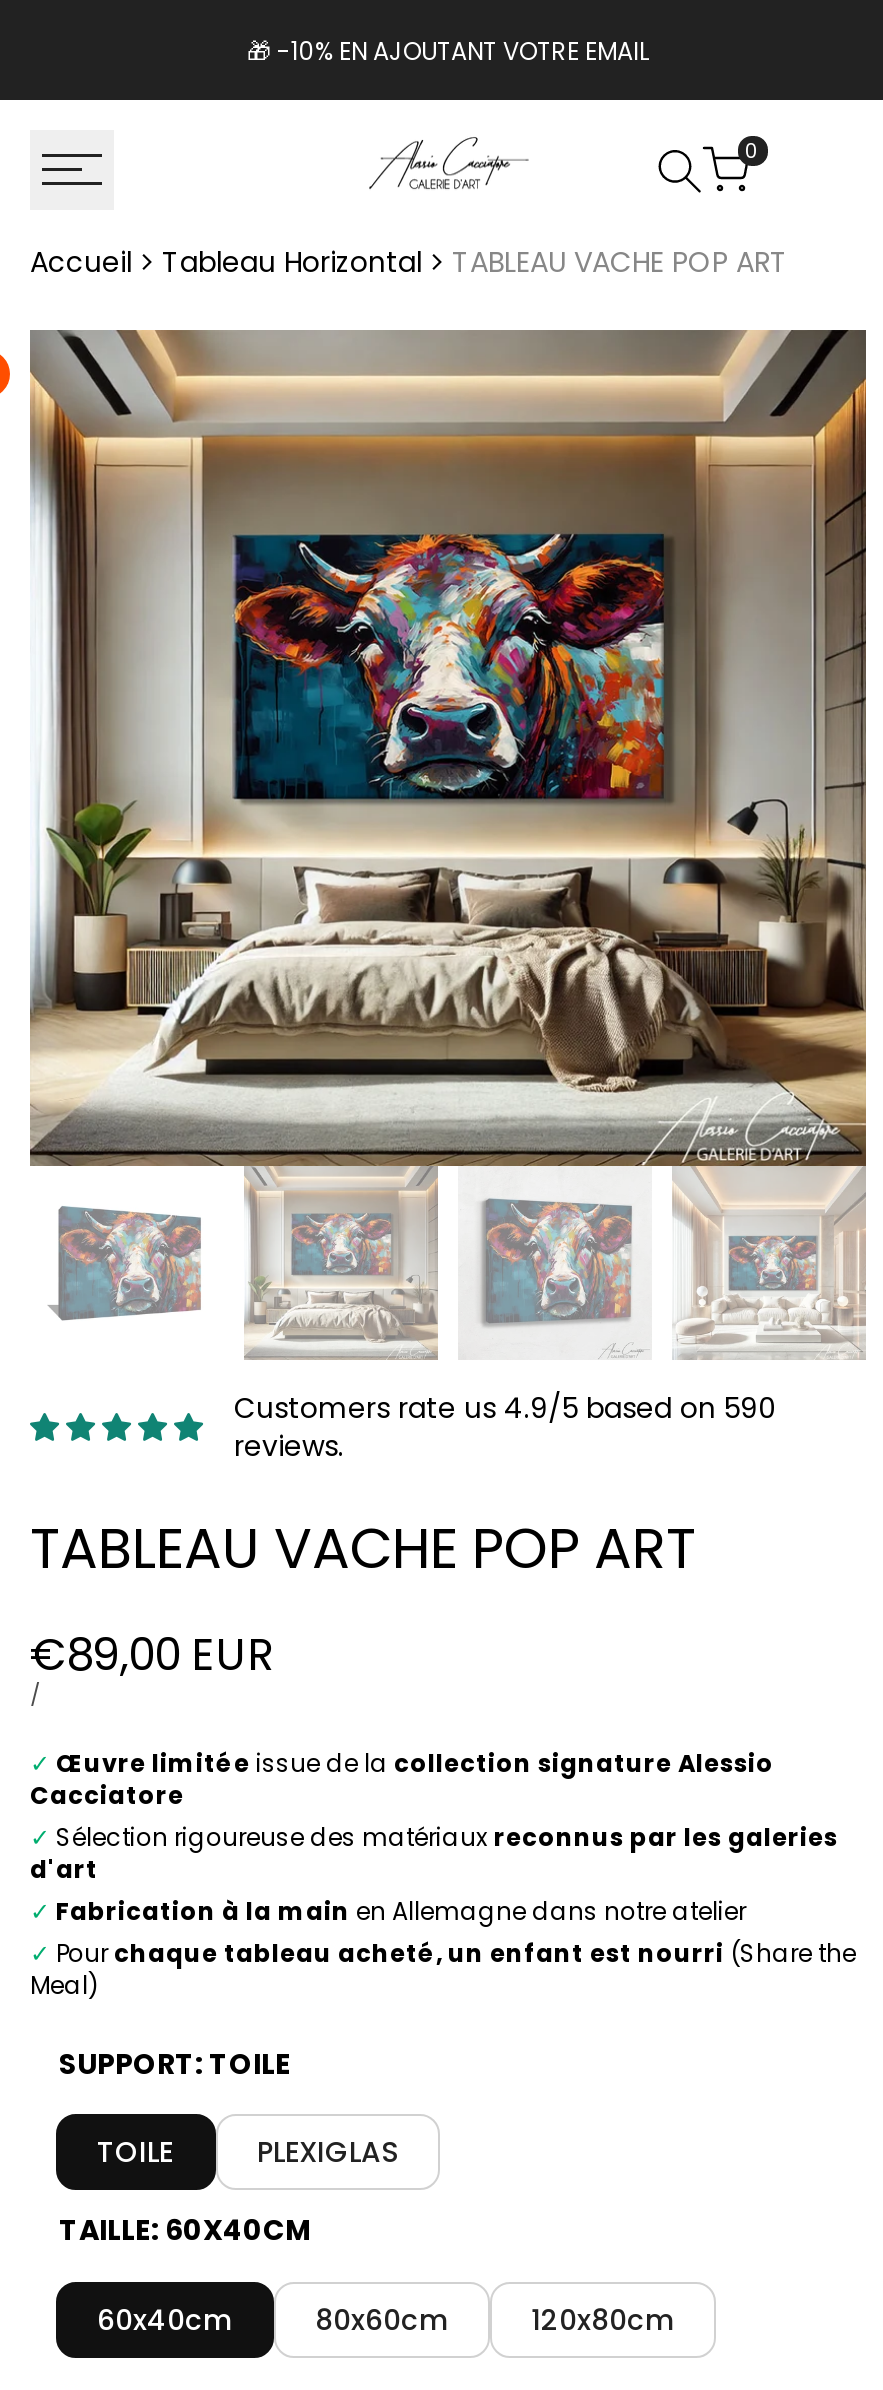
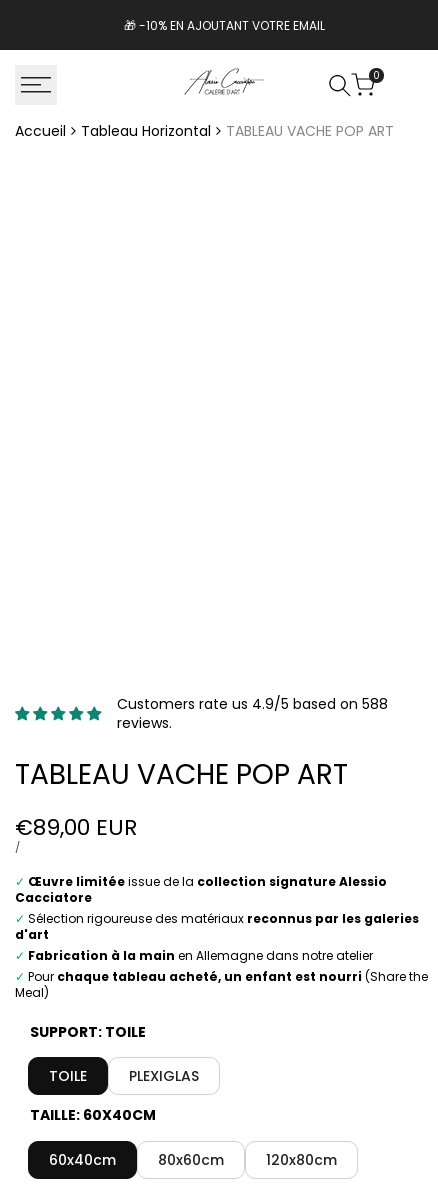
[28,328,868,1362] [image] -> none
[234,1387,776,1427] Customers rate us 4.9/5 based on 590 -> [117,693,388,713] Customers rate us 4.9/5 based on 588

